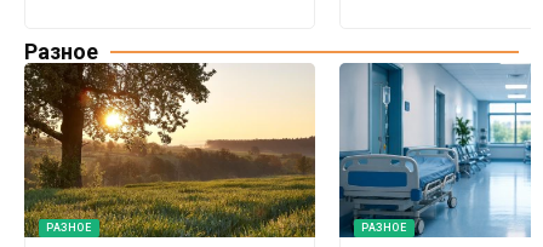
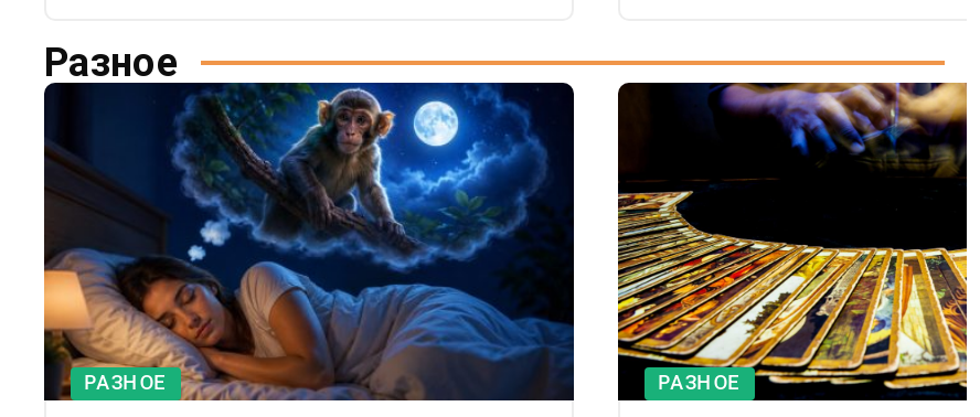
[23,62,316,239] [image] -> [42,81,576,403] [image]
[338,62,532,239] [image] -> [616,81,969,403] [image]

